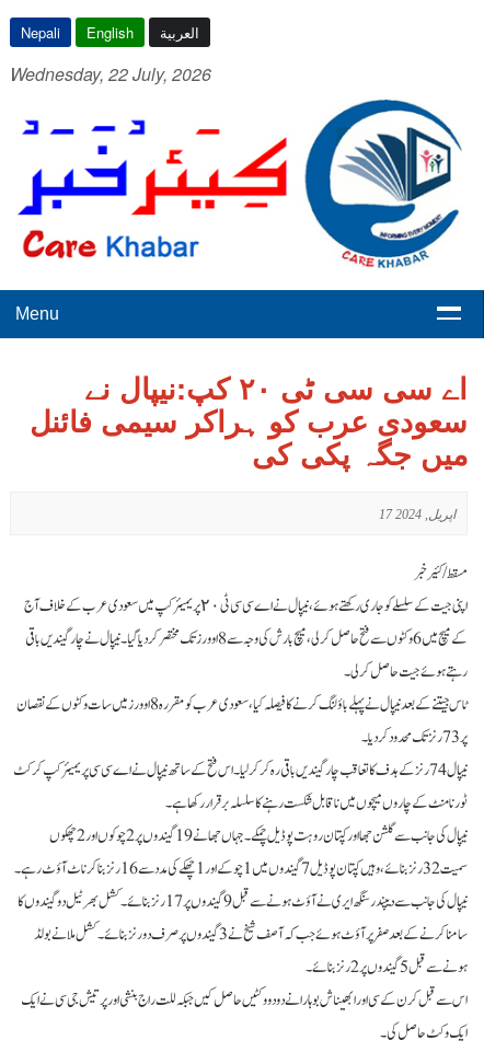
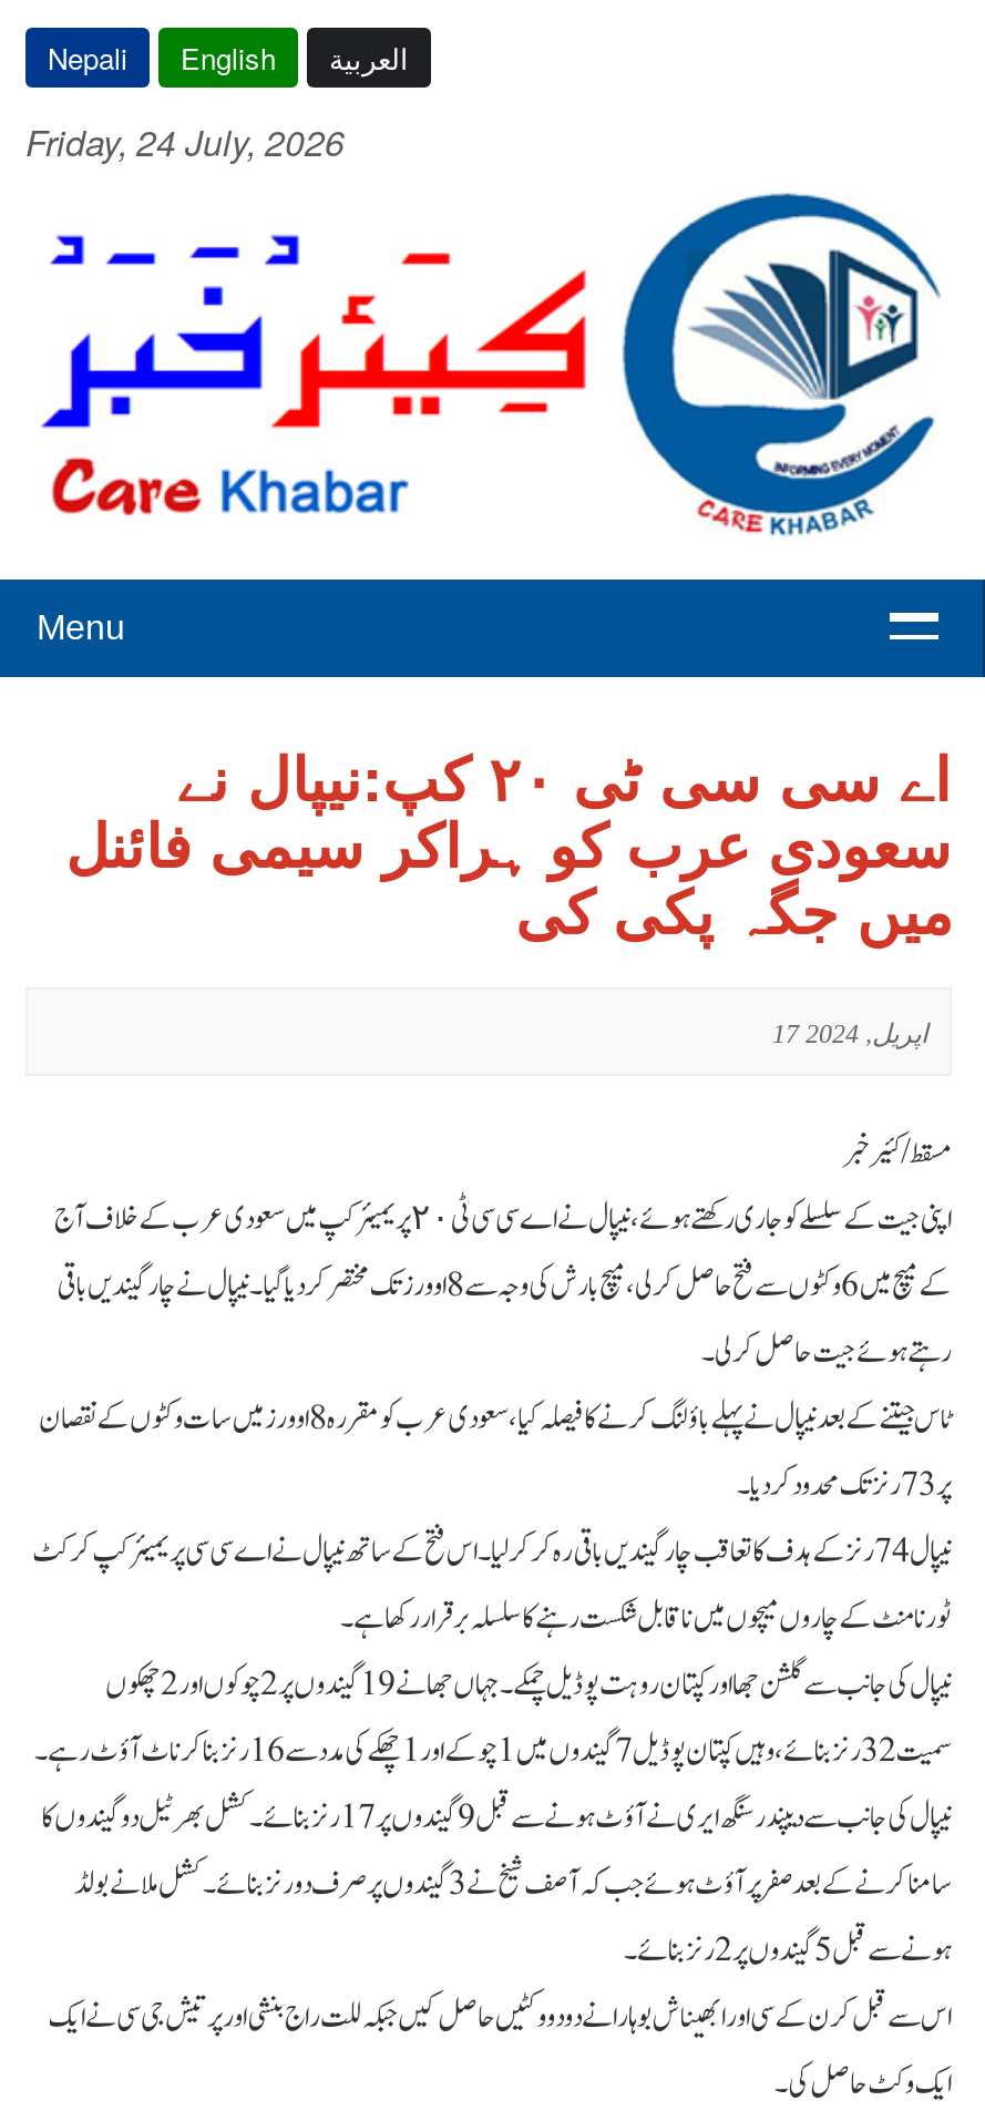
[10,61,211,86] Wednesday, 22 July, 2026 -> [25,116,345,167] Friday, 24 July, 2026

